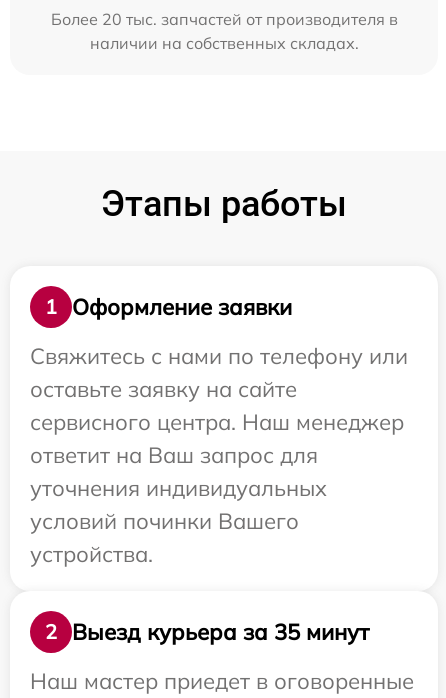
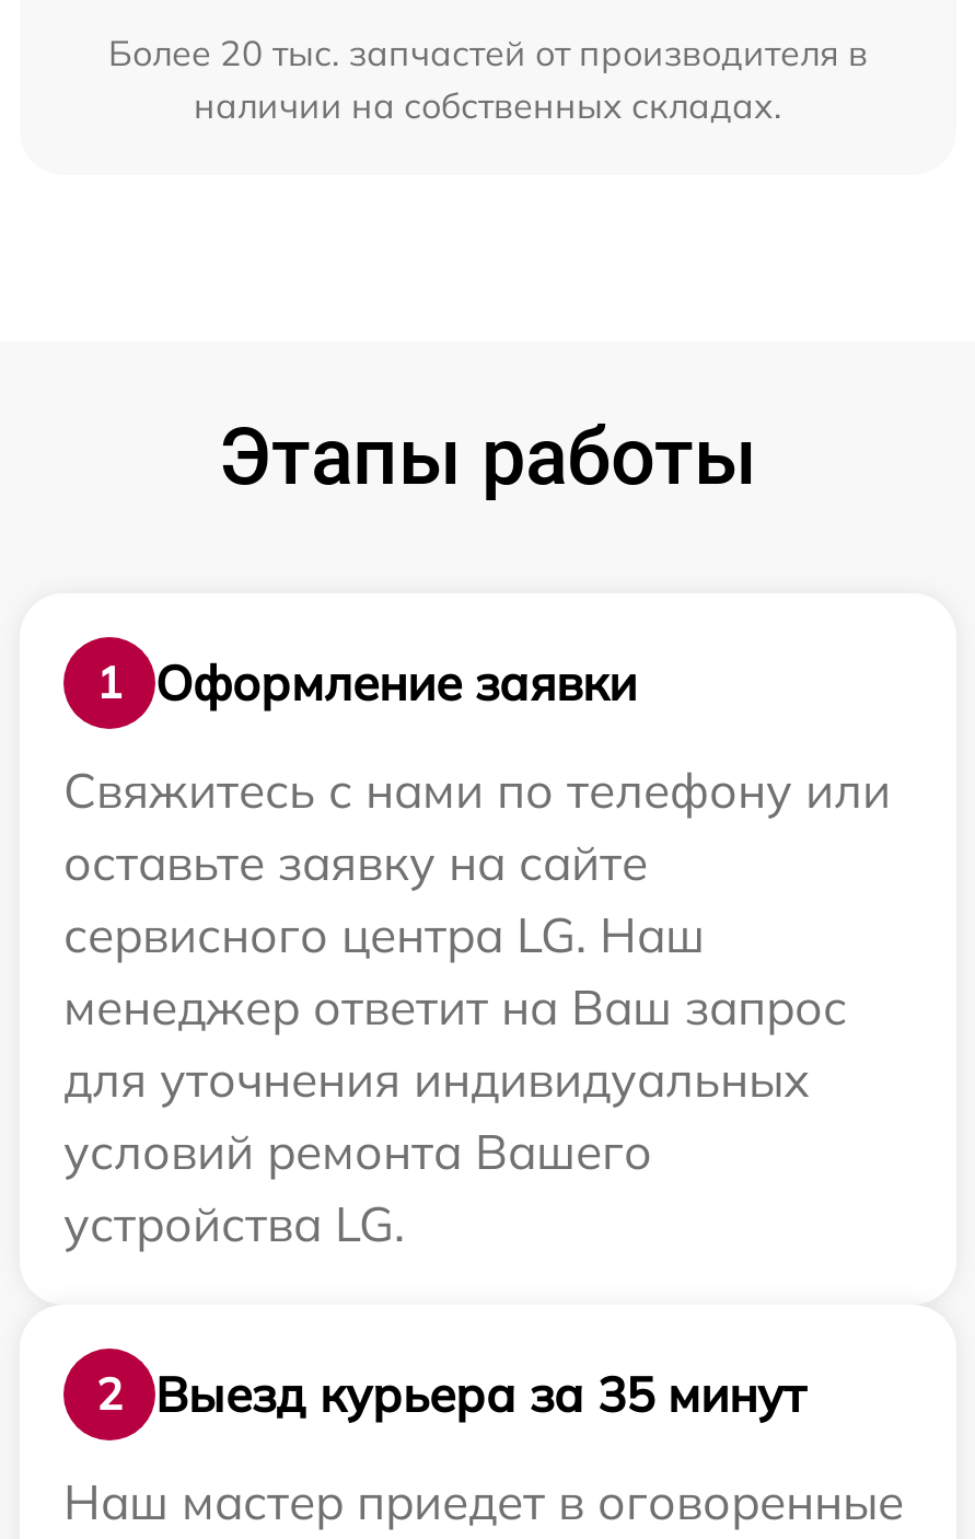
[30,408,404,568] сервисного центра. Наш менеджер | ответит на Ваш запрос для | уточнения индивидуальных | условий починки Вашего | устройства. -> [63,904,847,1254] сервисного центра LG. Наш | менеджер ответит на Ваш запрос | для уточнения индивидуальных | условий ремонта Вашего | устройства LG.

